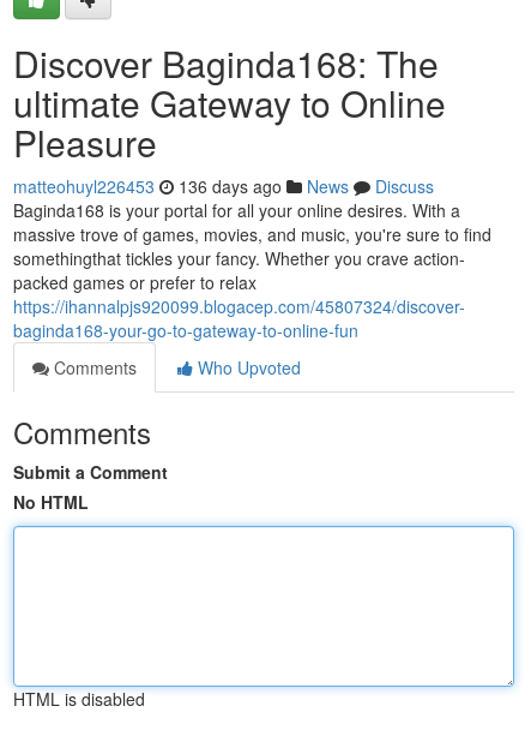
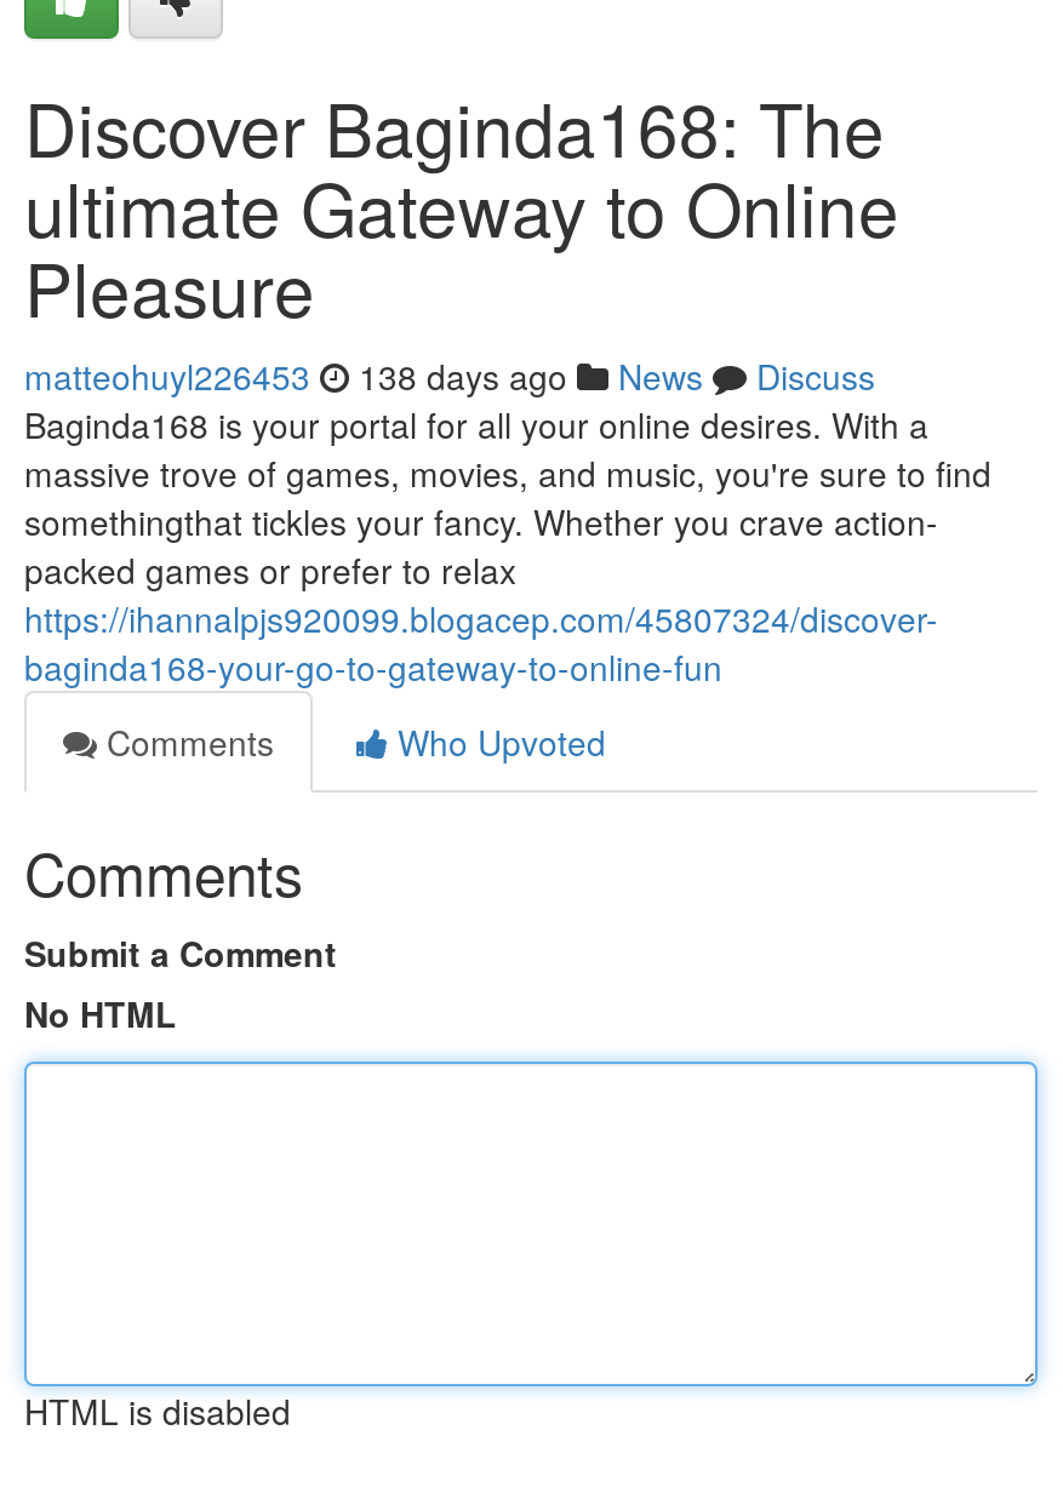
[13,174,434,198] matteohuyl226453 136 days ago News Discuss -> [24,351,875,400] matteohuyl226453 138 days ago News Discuss

